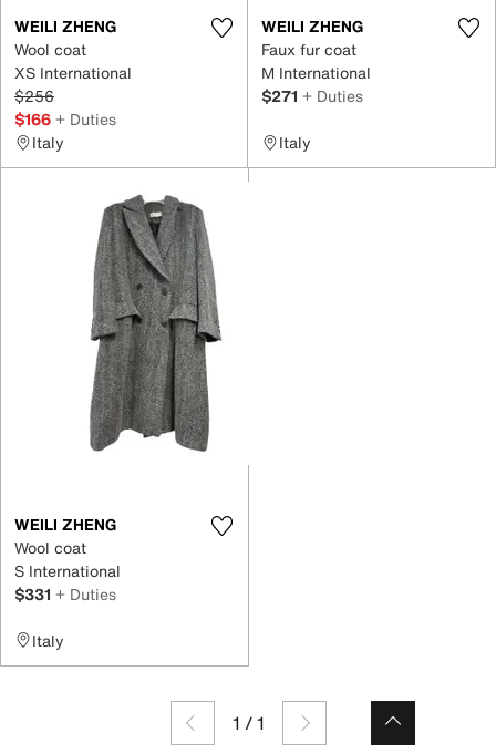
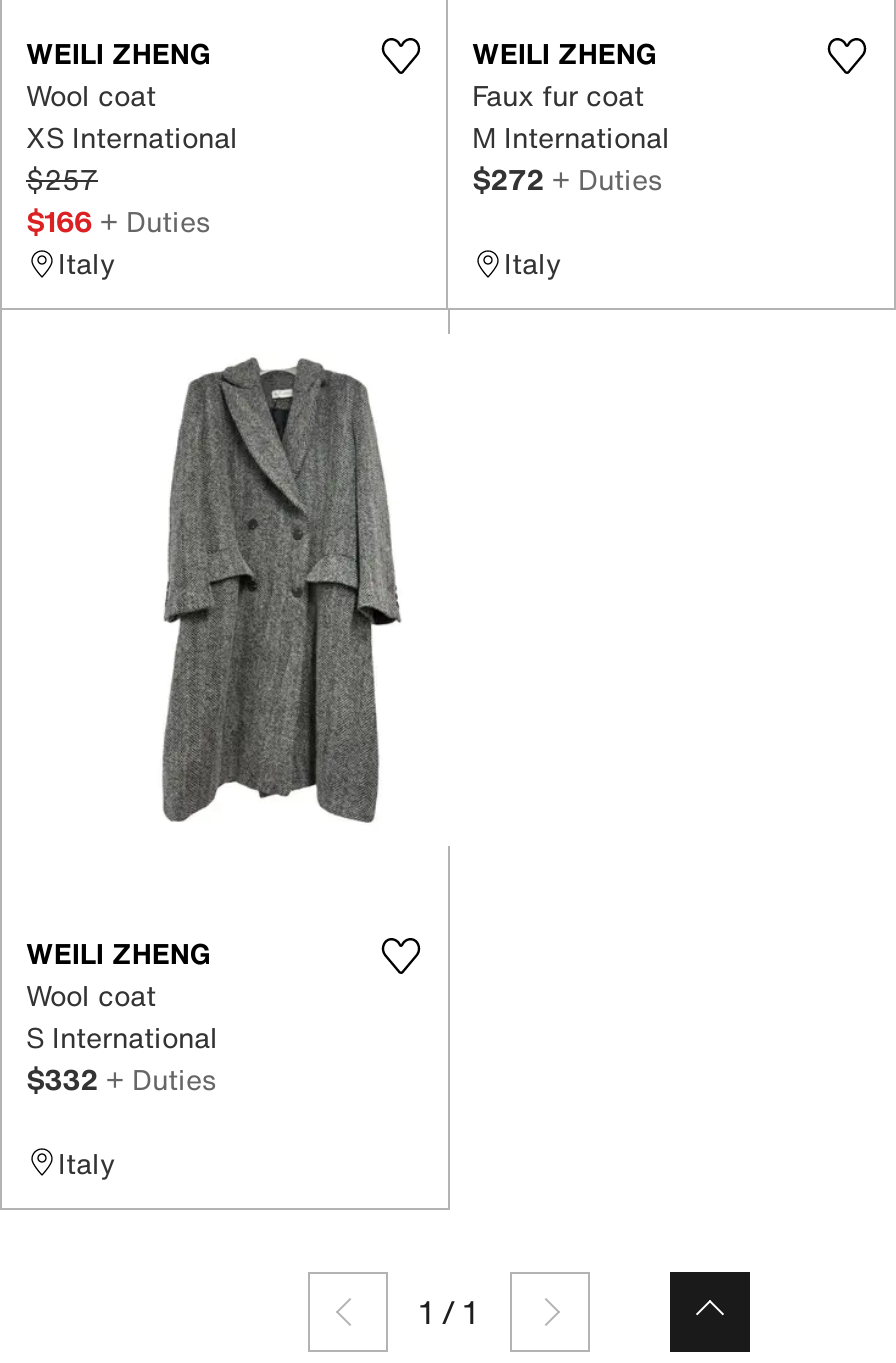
[14,84,54,107] $256 -> [26,158,98,200] $257
[261,84,363,107] $271 + Duties -> [472,158,662,200] $272 + Duties
[14,582,116,605] $331 + Duties -> [26,1057,216,1099] $332 + Duties

